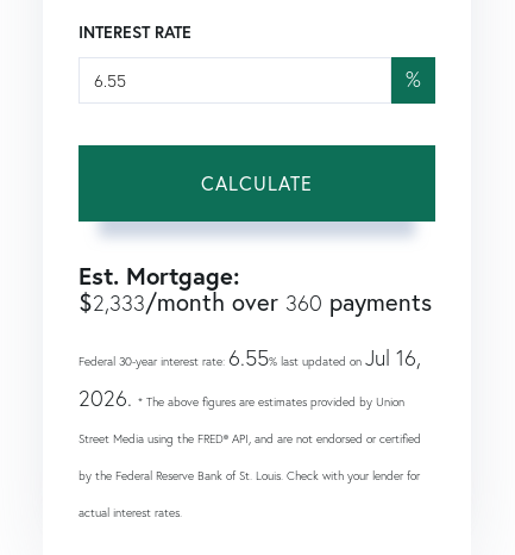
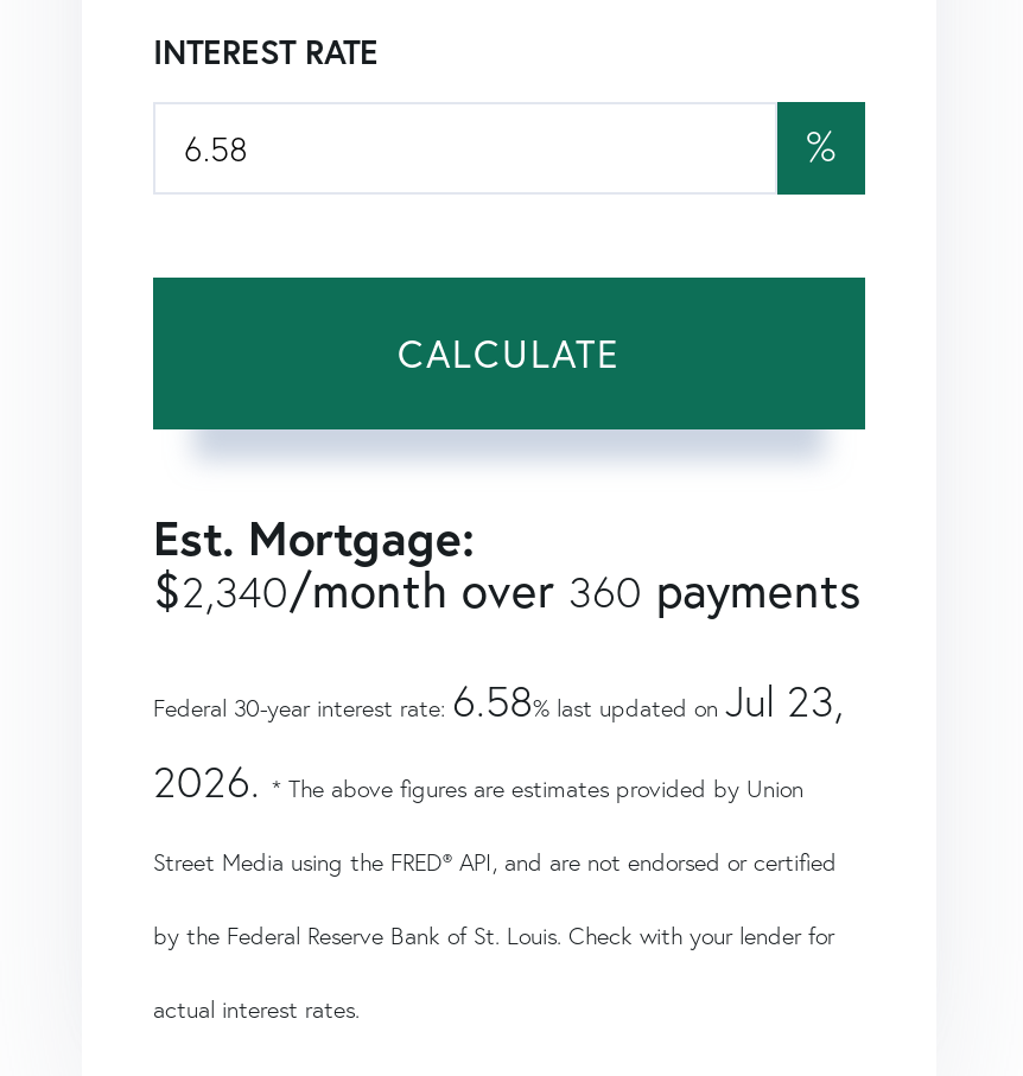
[78,286,432,318] $2,333/month over 360 payments -> [153,558,860,622] $2,340/month over 360 payments
[78,344,421,372] Federal 30-year interest rate: 6.55% last updated on Jul 16, -> [153,674,844,728] Federal 30-year interest rate: 6.58% last updated on Jul 23,

